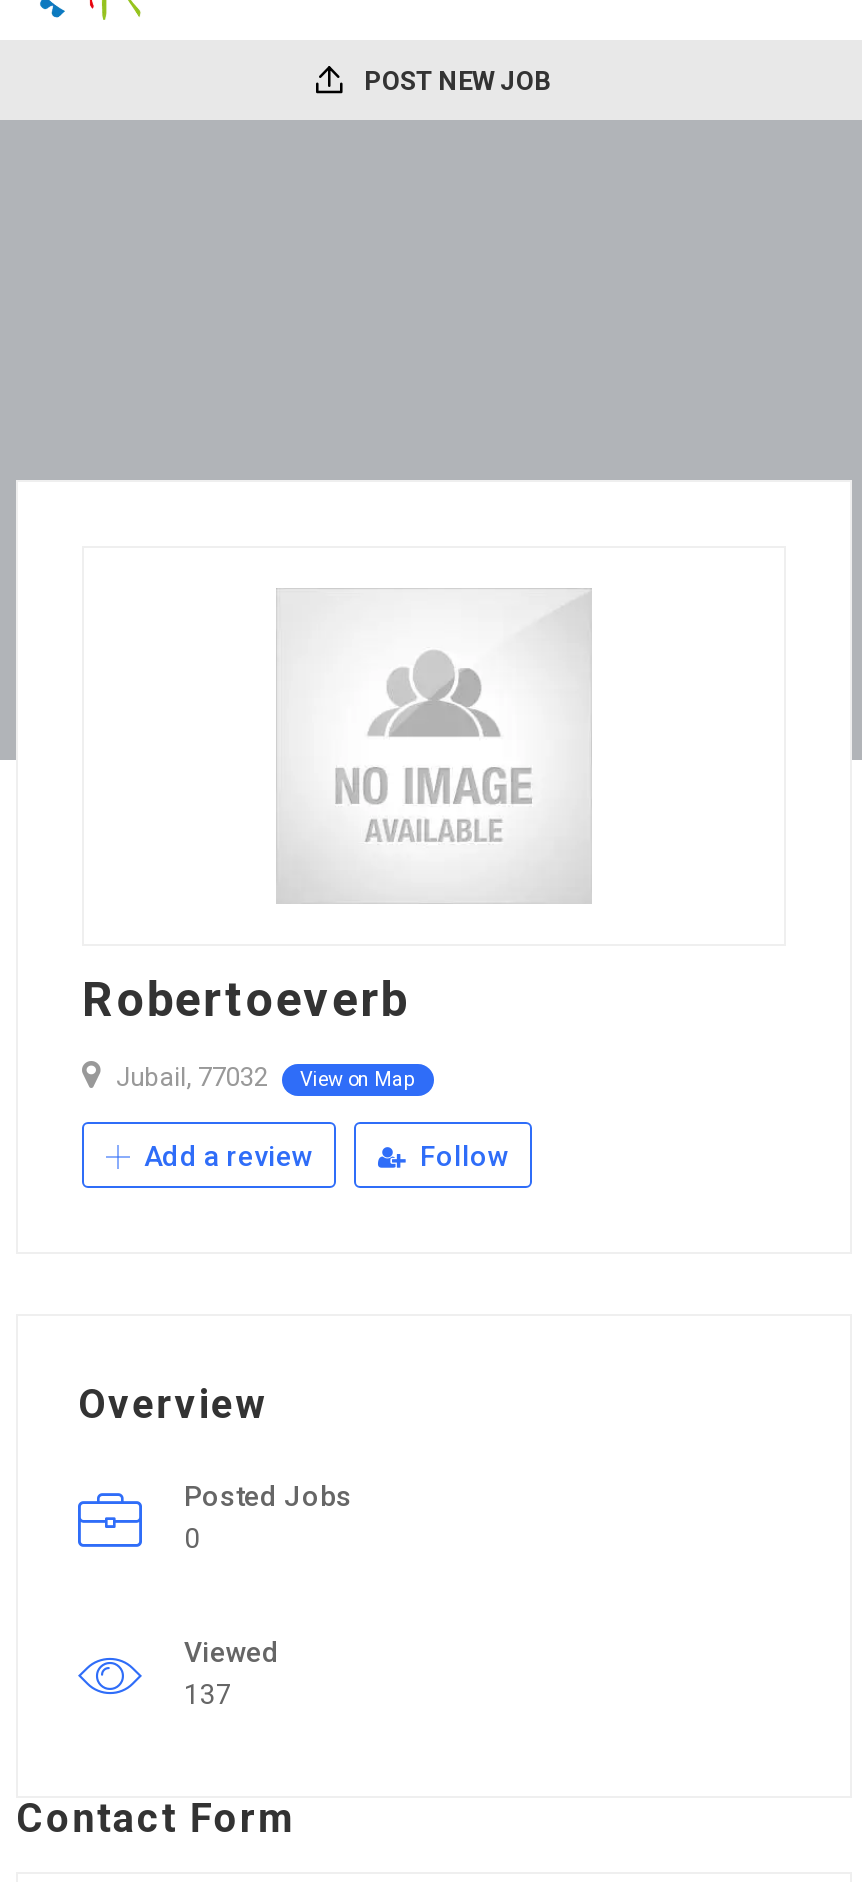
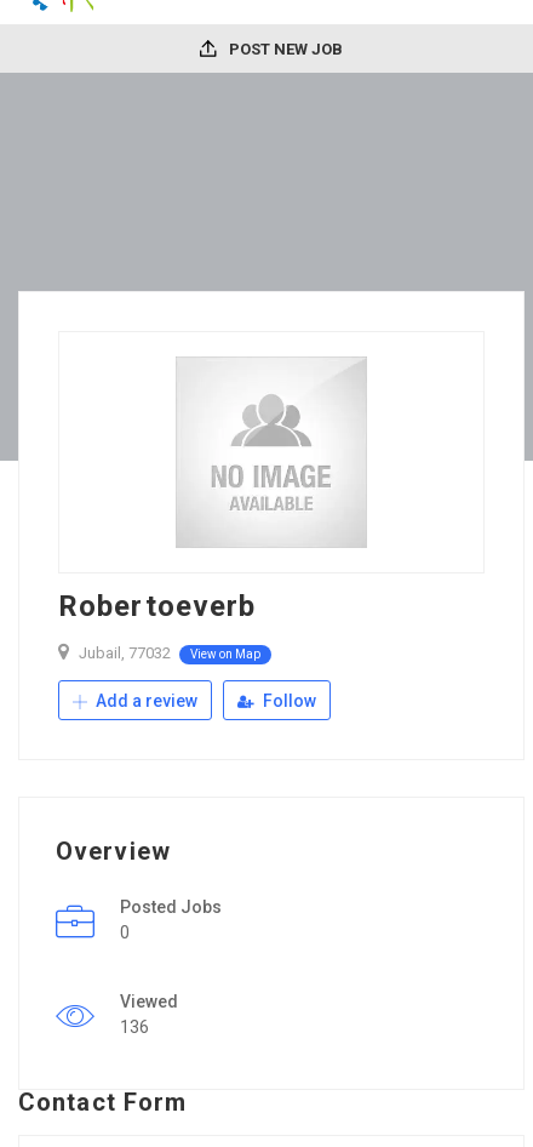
[184,1678,232,1710] 137 -> [120,1017,149,1037] 136

